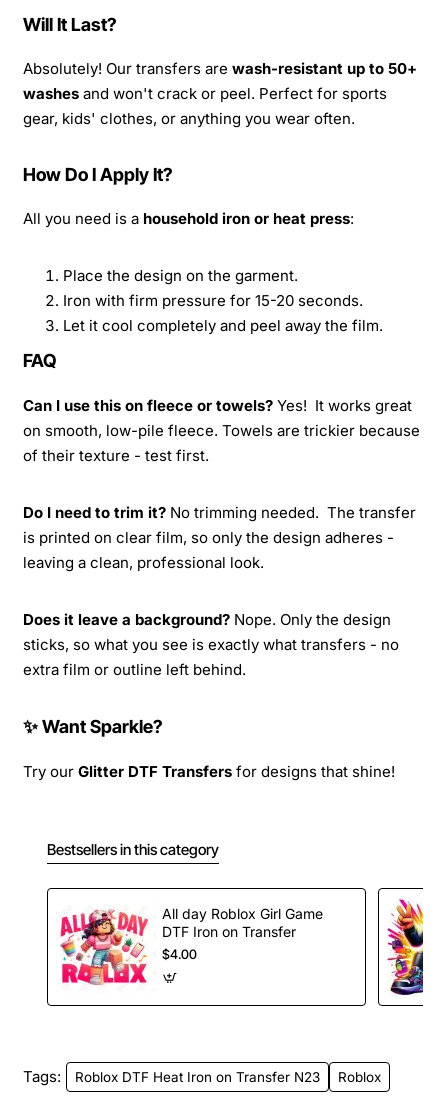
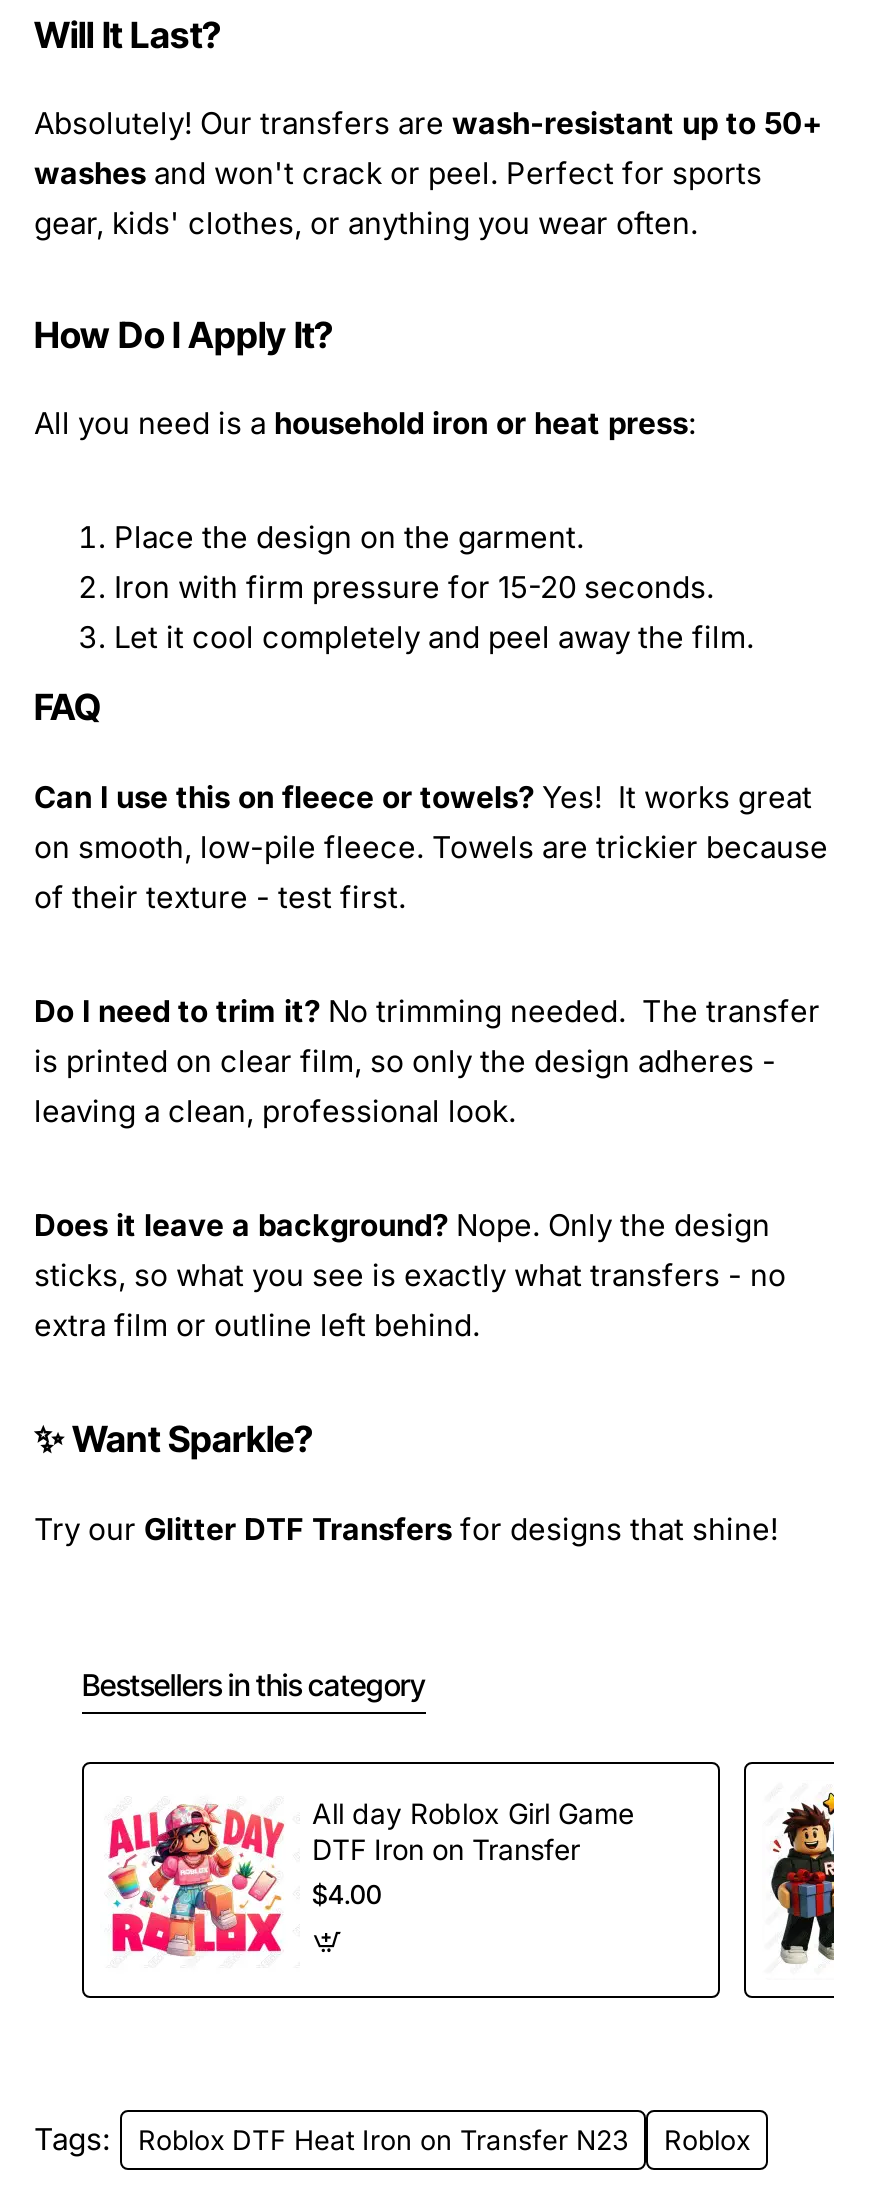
[387,898,424,996] [image] -> [764,1784,836,1976] [image]

